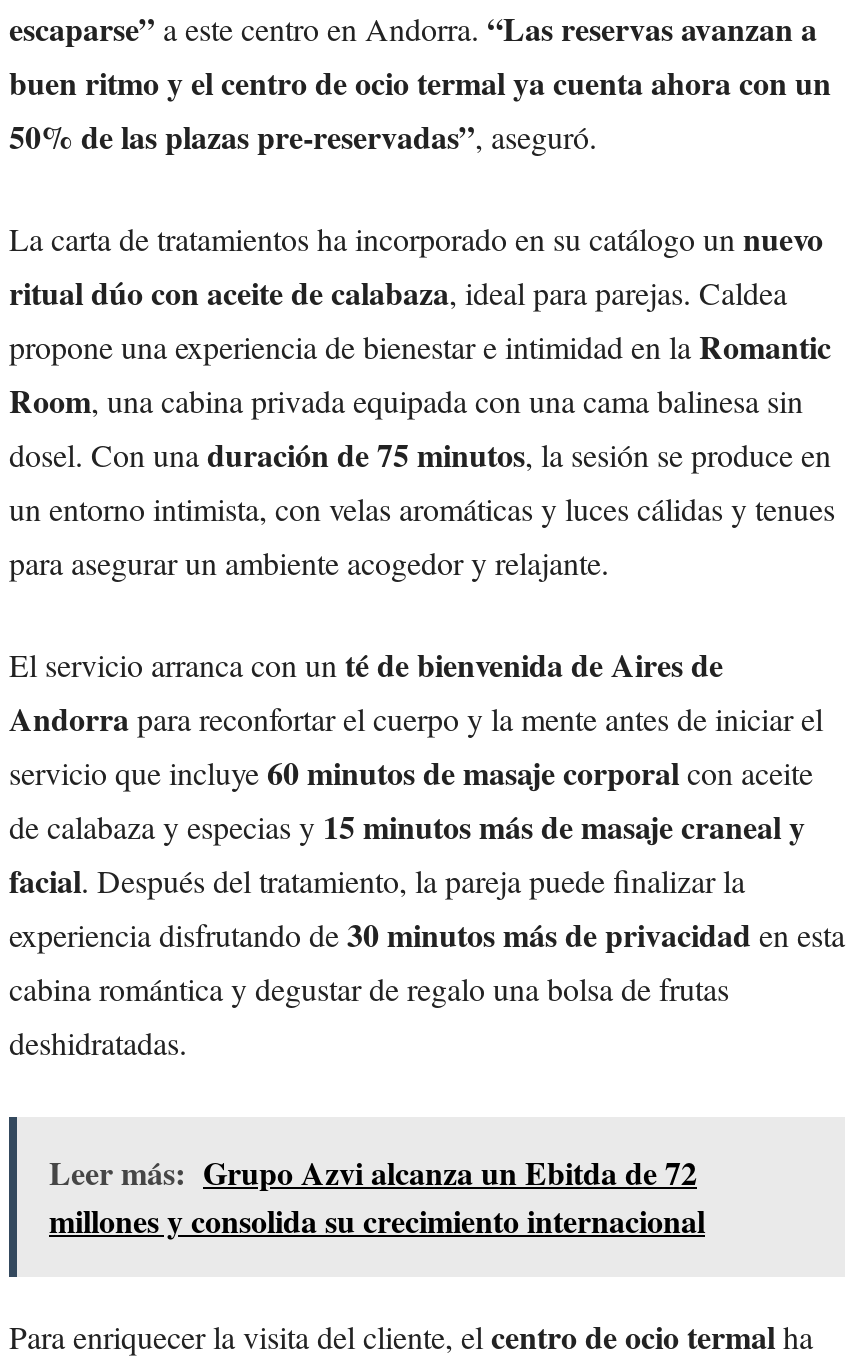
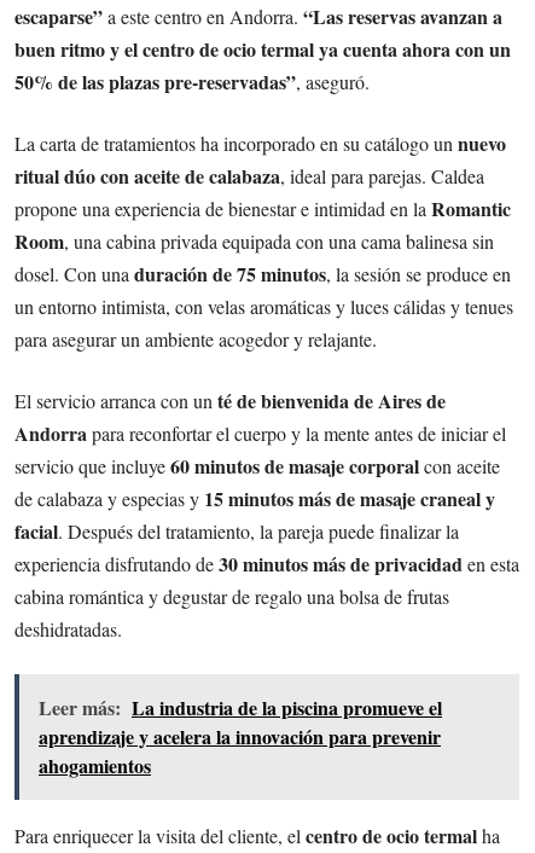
[49,1148,705,1242] Leer más: Grupo Azvi alcanza un Ebitda de 72 | millones y consolida su crecimiento internacional -> [39,694,442,780] Leer más: La industria de la piscina promueve el | aprendizaje y acelera la innovación para prevenir | ahogamientos

